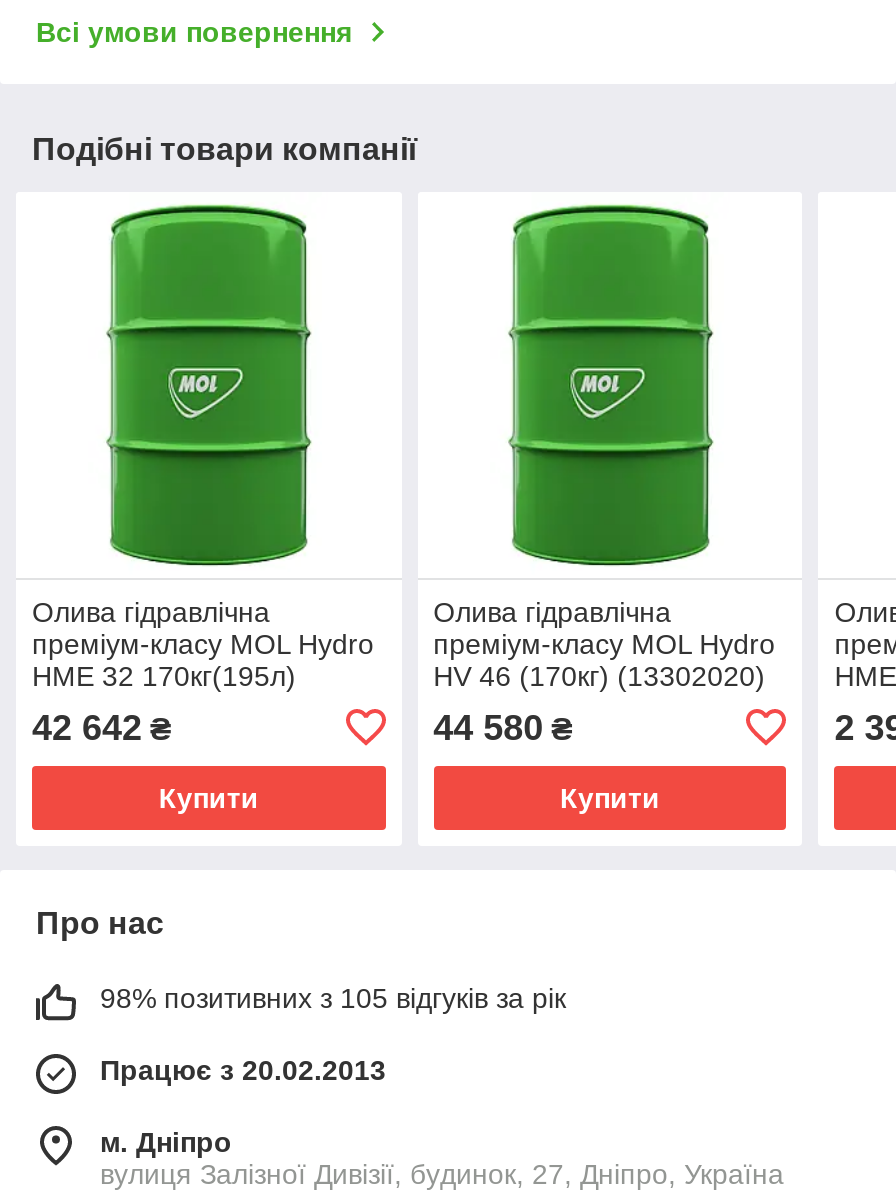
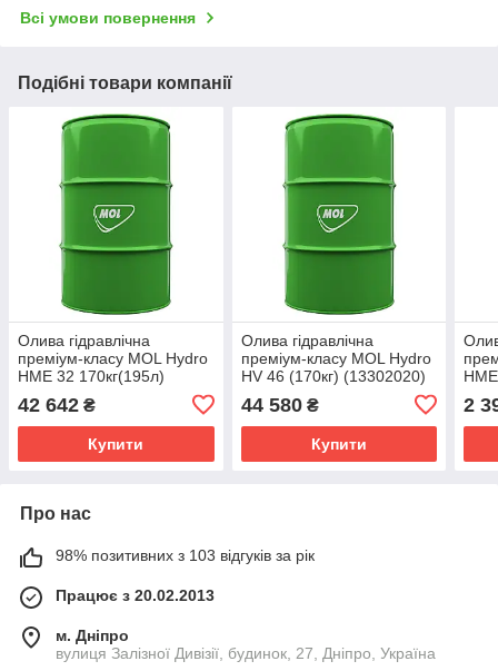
[100,982,566,1014] 98% позитивних з 105 відгуків за рік -> [56,546,315,564] 98% позитивних з 103 відгуків за рік

